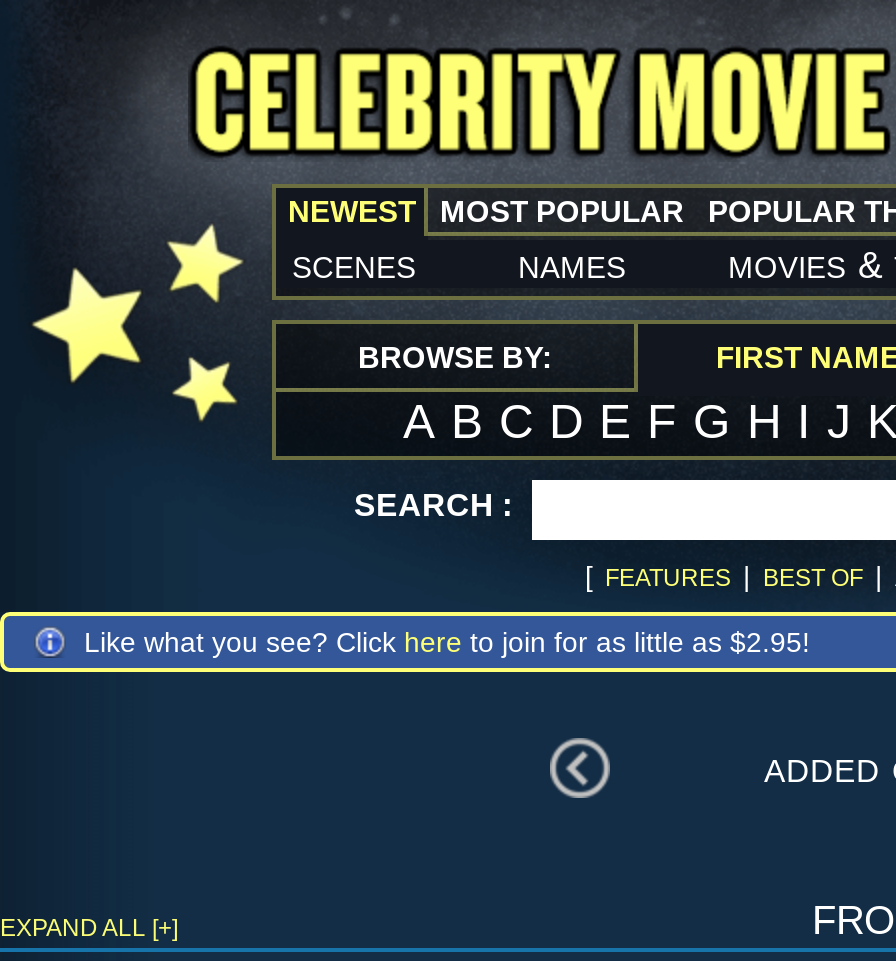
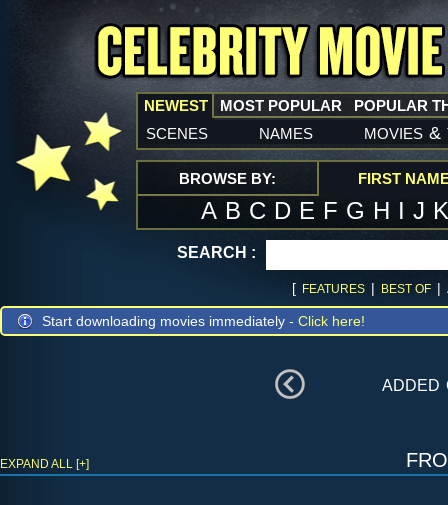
[84,626,810,658] Like what you see? Click here to join for as little as $2.95! -> [42,313,365,329] Start downloading movies immediately - Click here!

